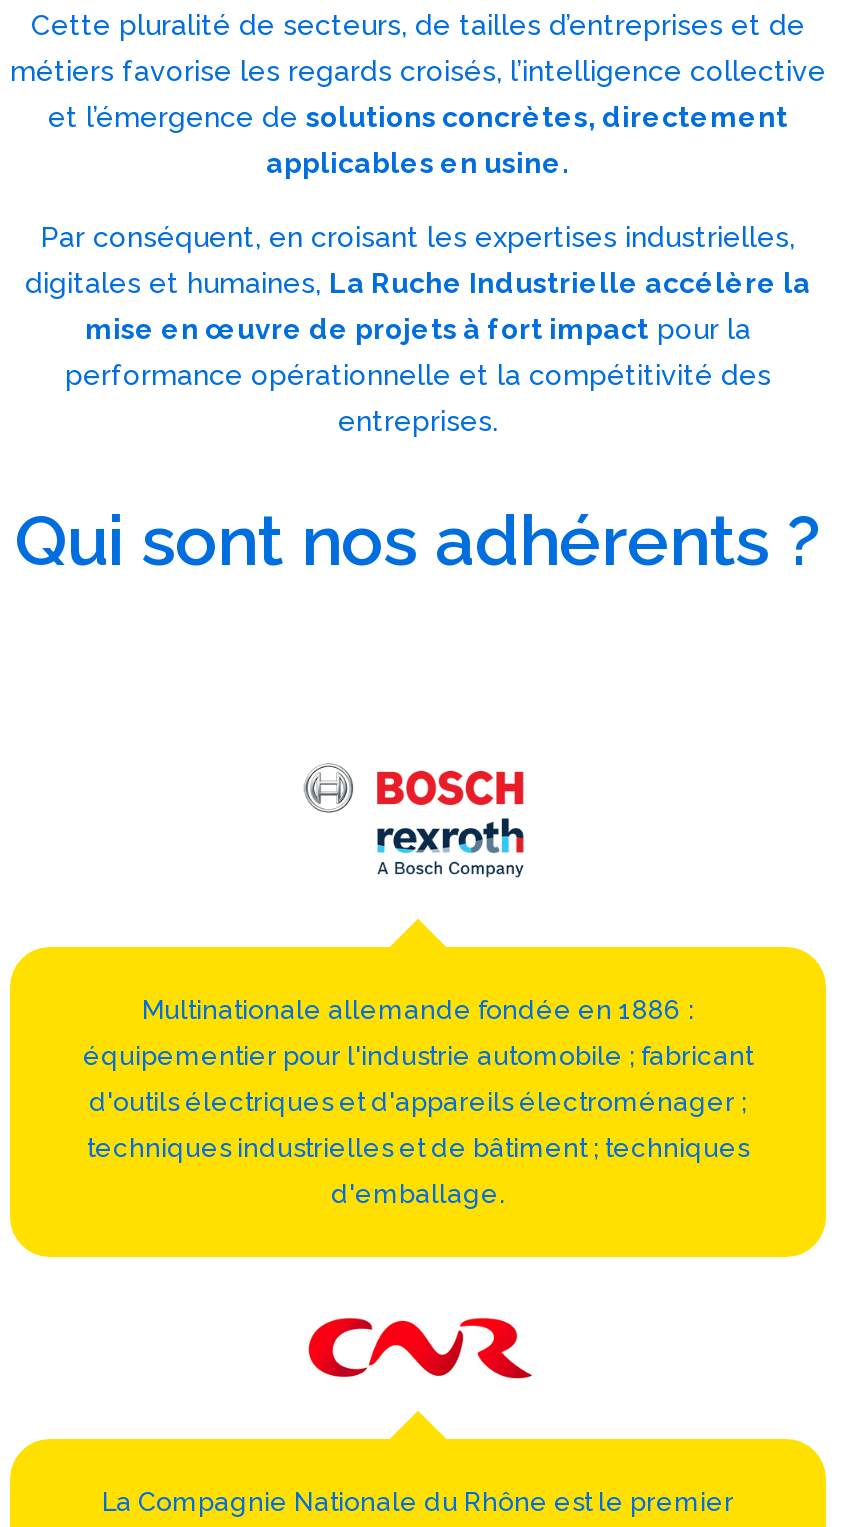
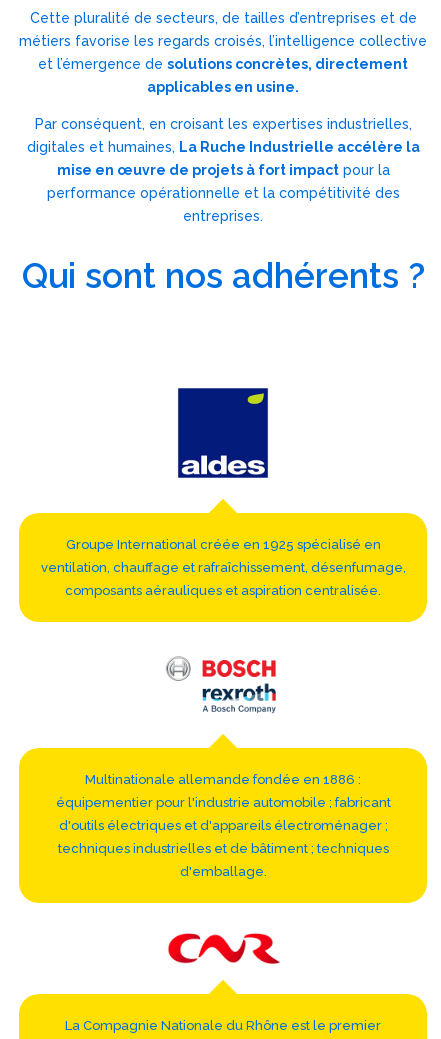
none -> [40,537,405,598] Groupe International créée en 1925 spécialisé en | ventilation, chauffage et rafraîchissement, désenfumage, | composants aérauliques et aspiration centralisée.
none -> [177,387,269,479] [image]

